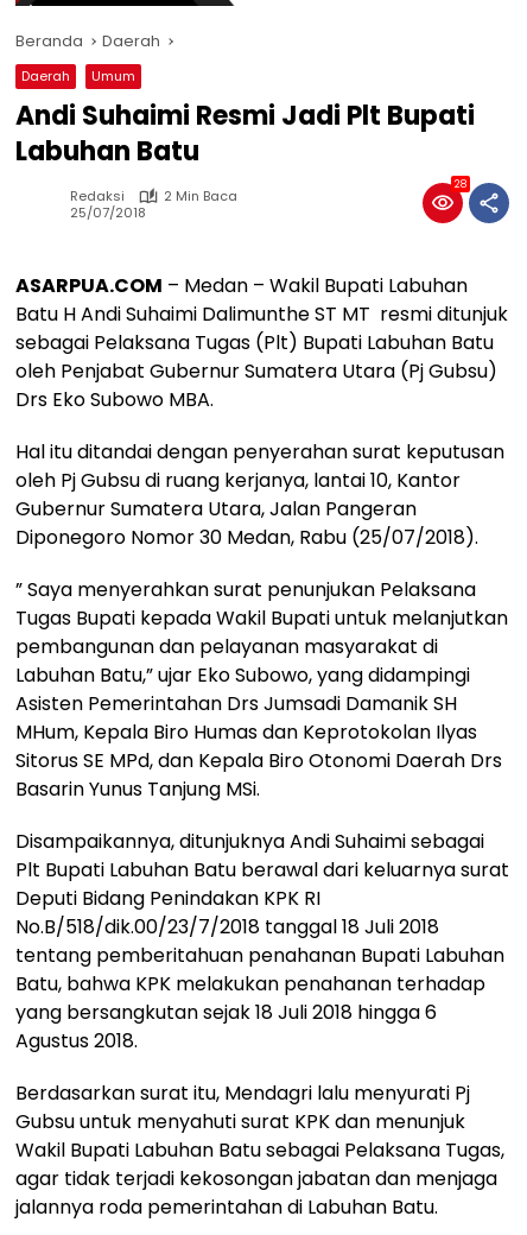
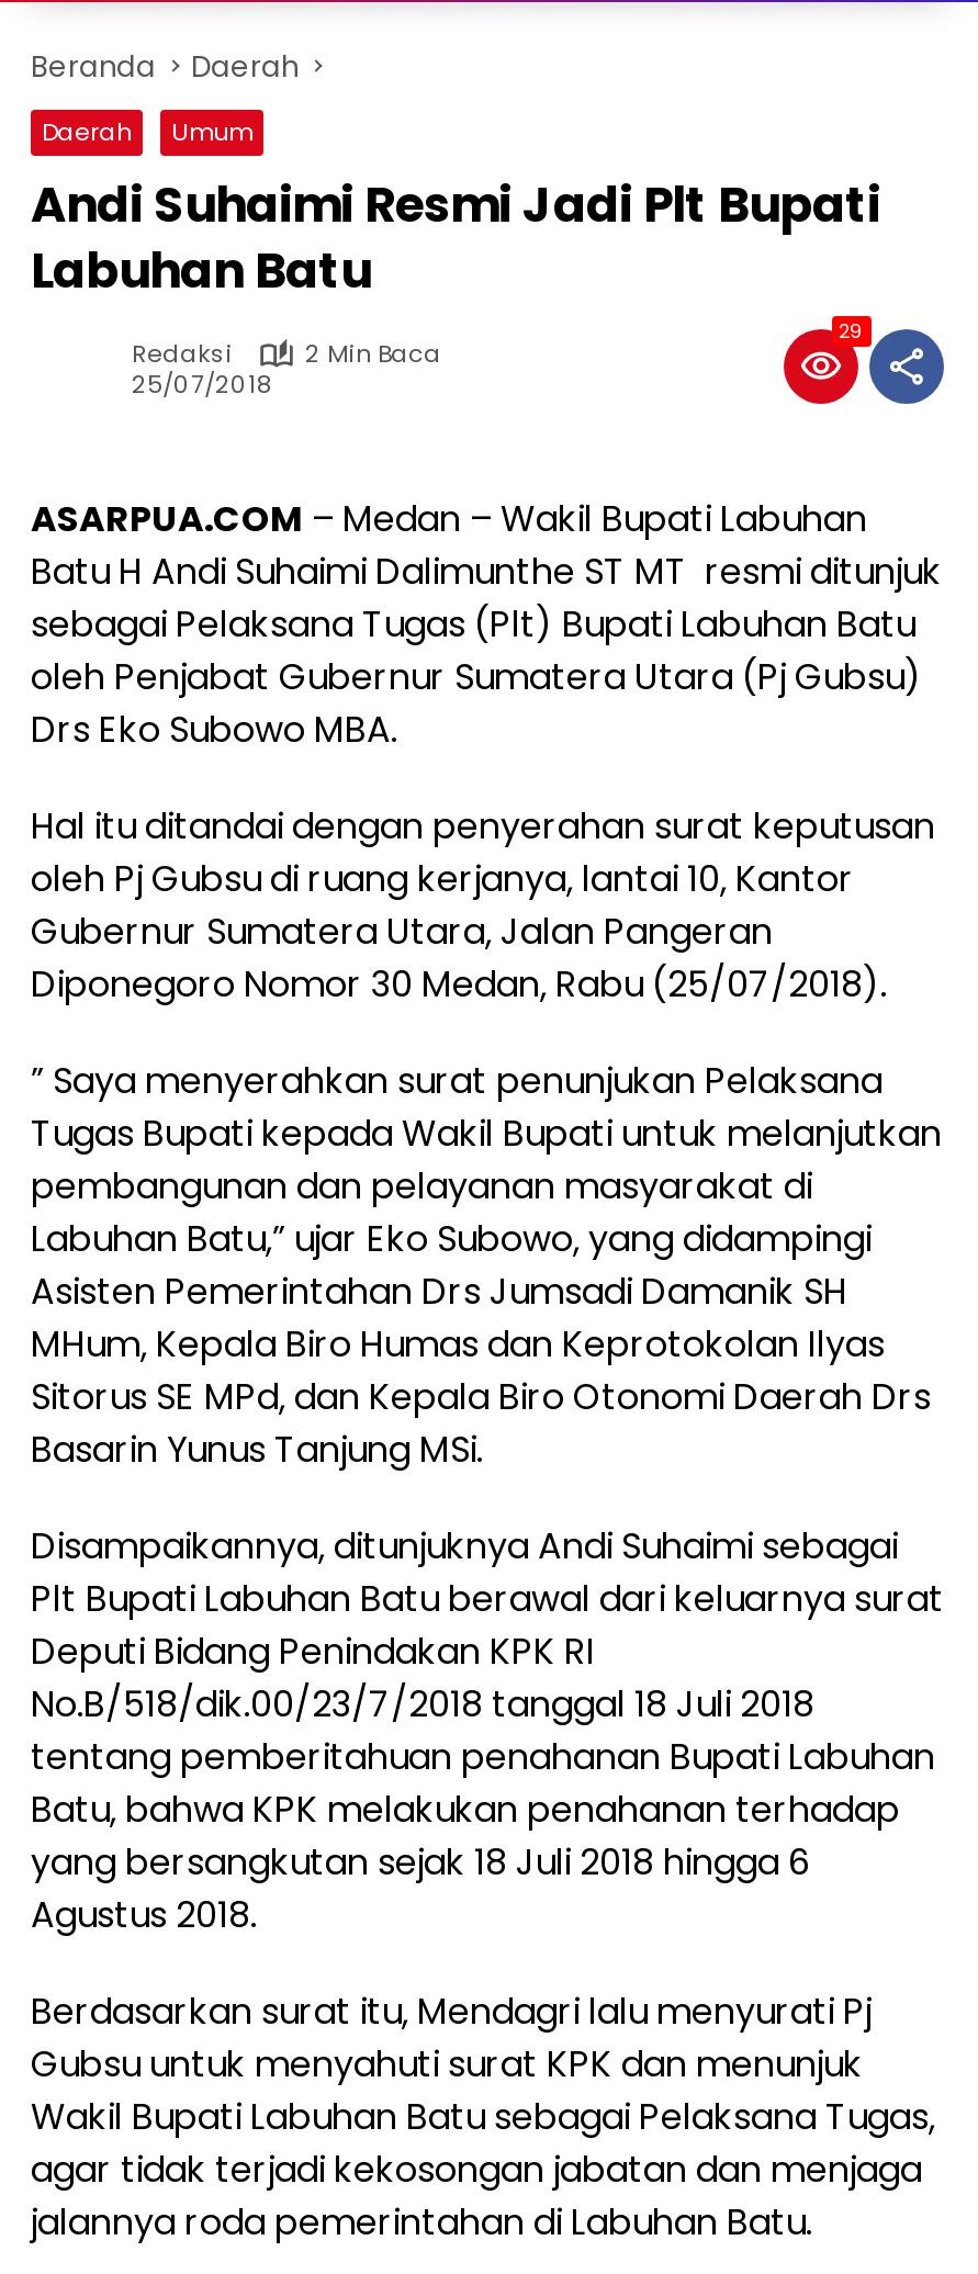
[455,177,466,191] 28 -> [839,319,865,345] 29

